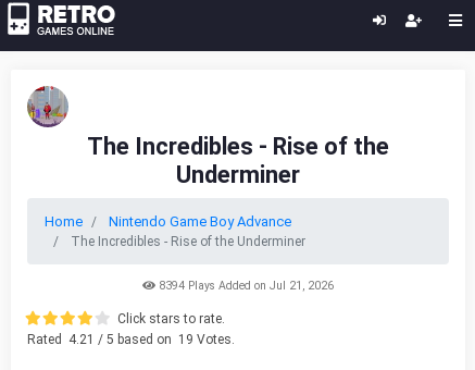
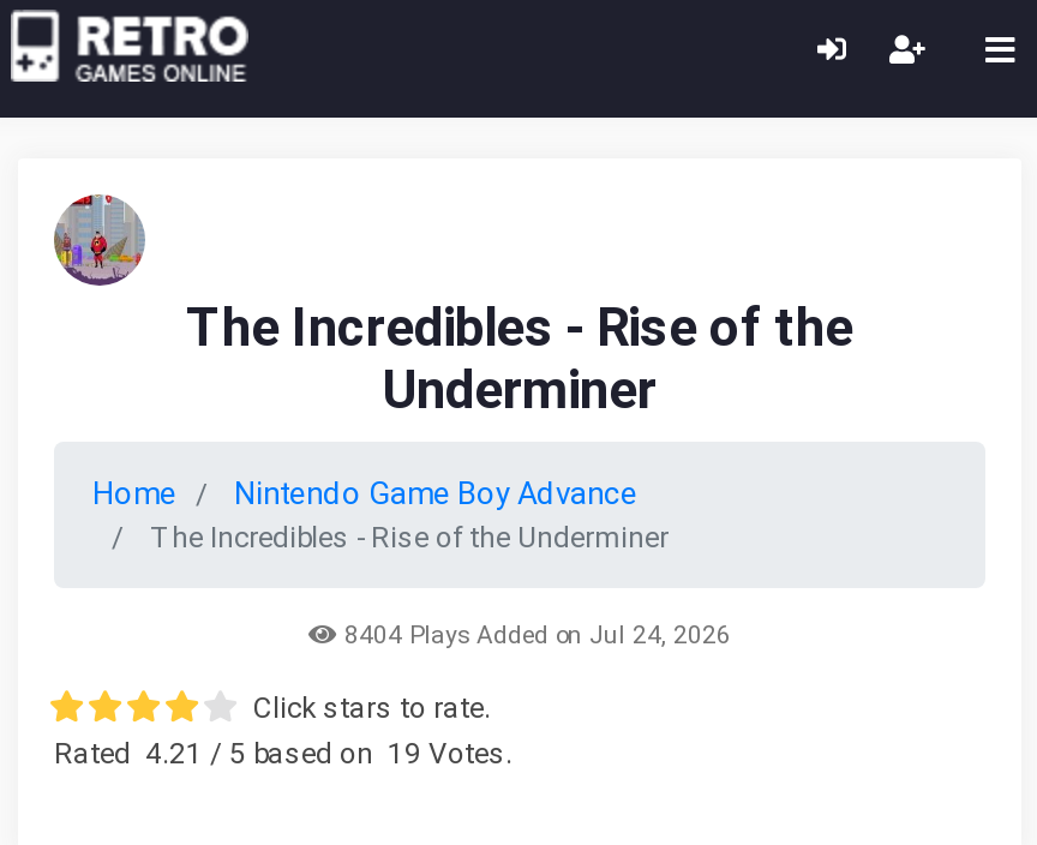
[155,279,334,293] 8394 Plays Added on Jul 21, 2026 -> [337,619,731,651] 8404 Plays Added on Jul 24, 2026

